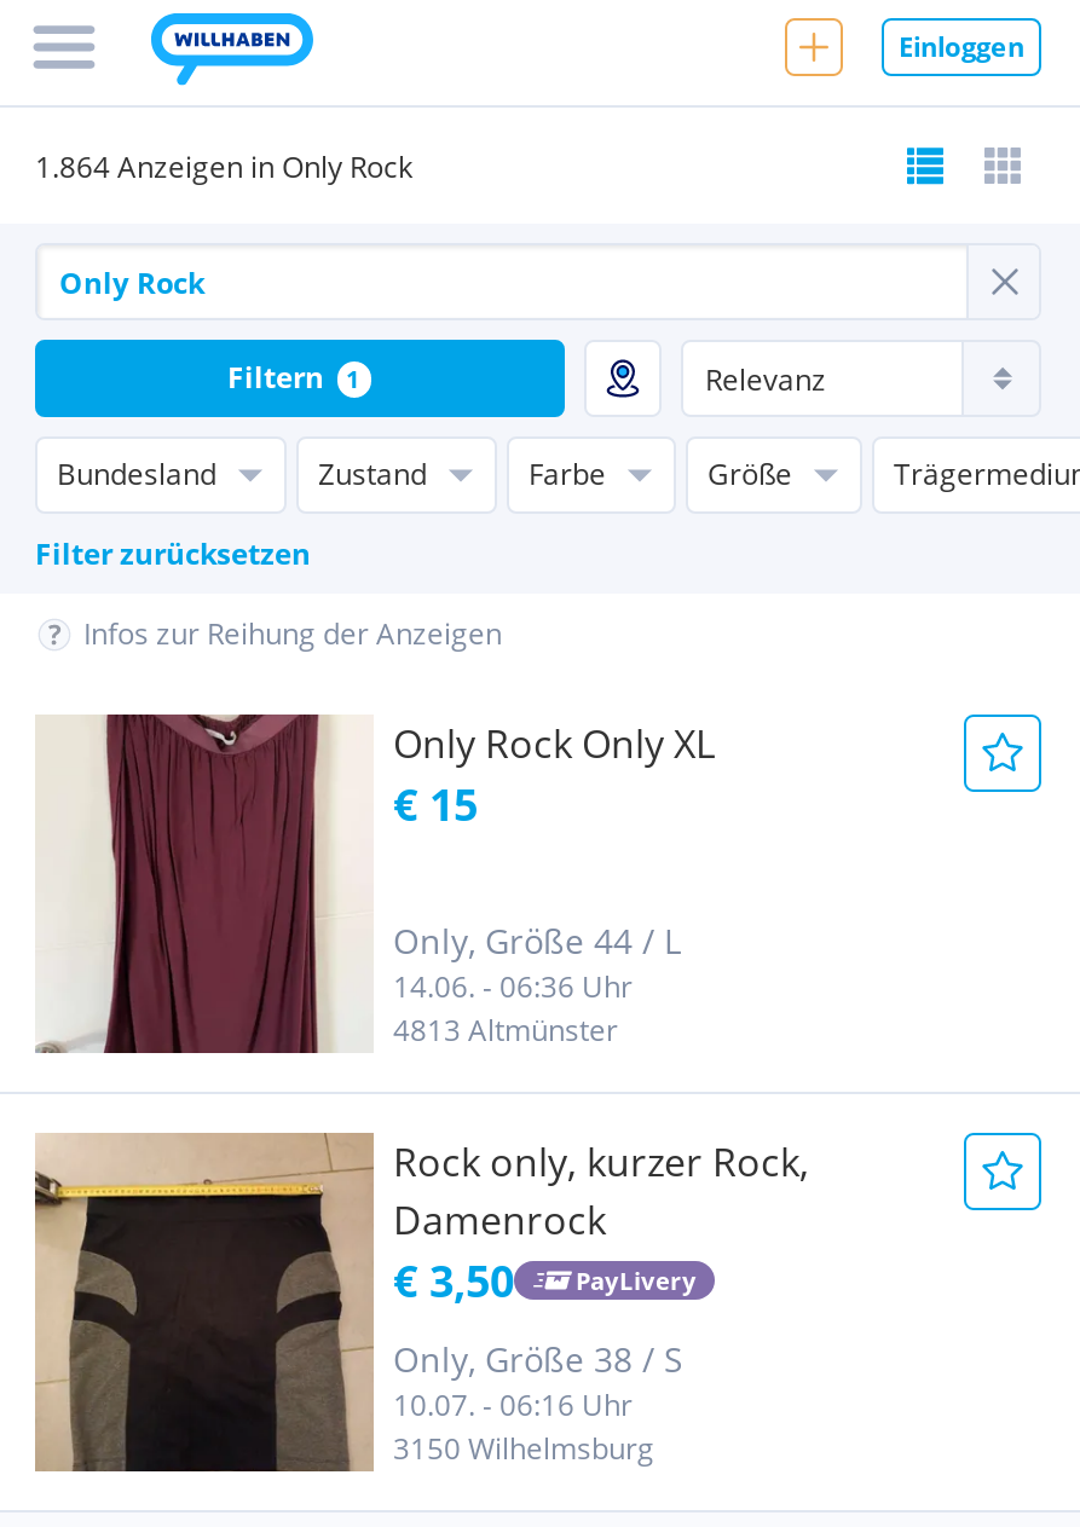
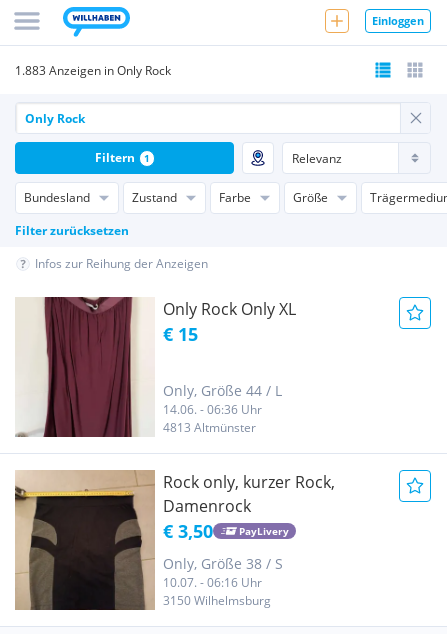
[35,145,412,186] 1.864 Anzeigen in Only Rock -> [15,61,171,78] 1.883 Anzeigen in Only Rock

